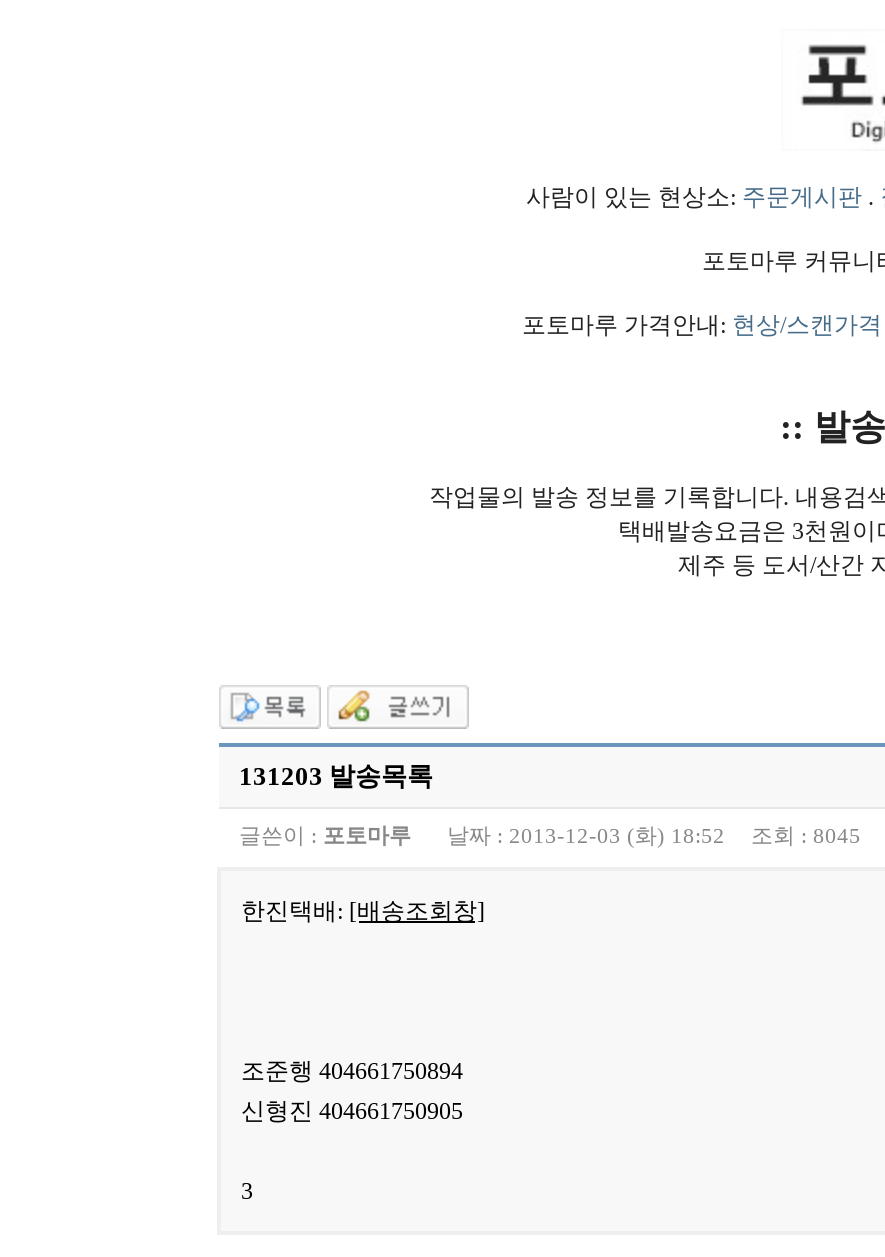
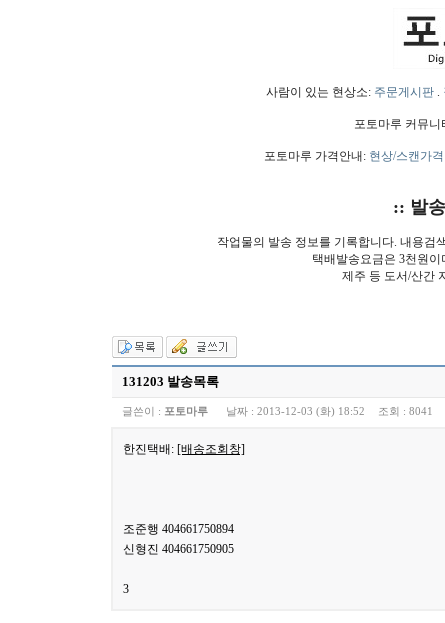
[239,823,861,847] 글쓴이 : 포토마루 날짜 : 2013-12-03 (화) 18:52 조회 : 8045 -> [122,405,433,417] 글쓴이 : 포토마루 날짜 : 2013-12-03 (화) 18:52 조회 : 8041

